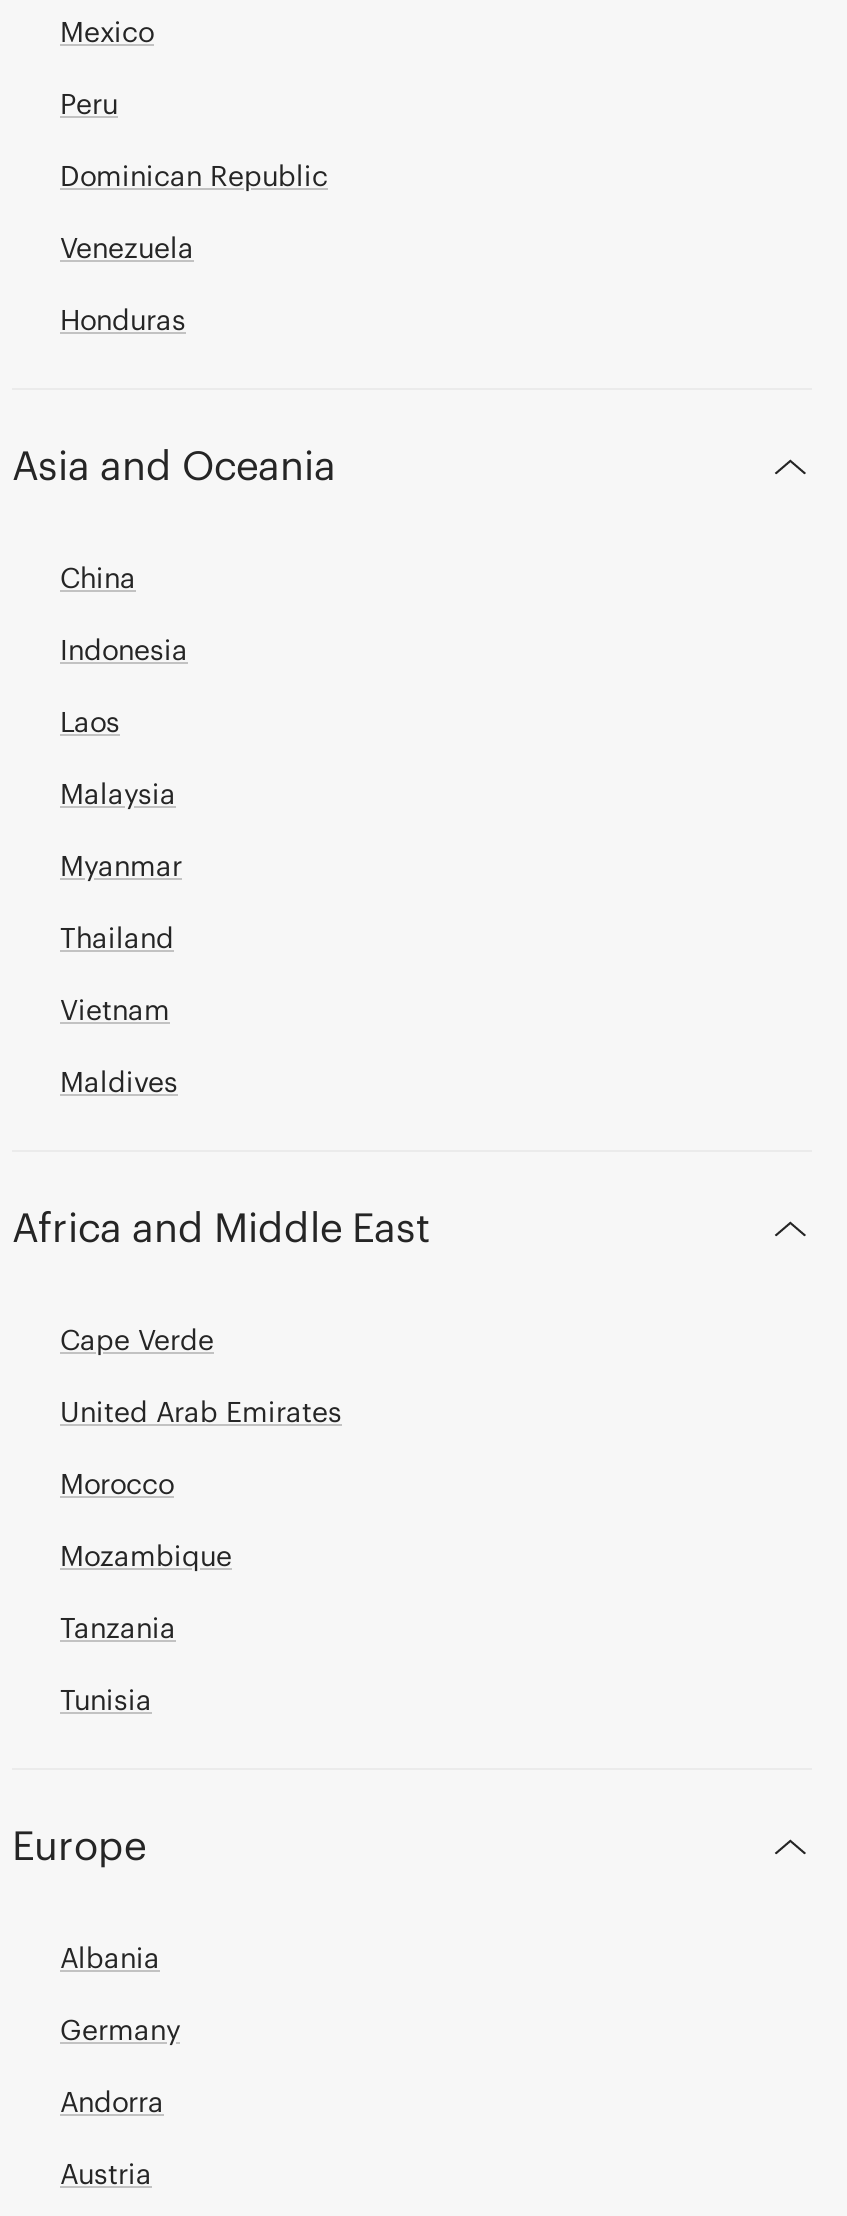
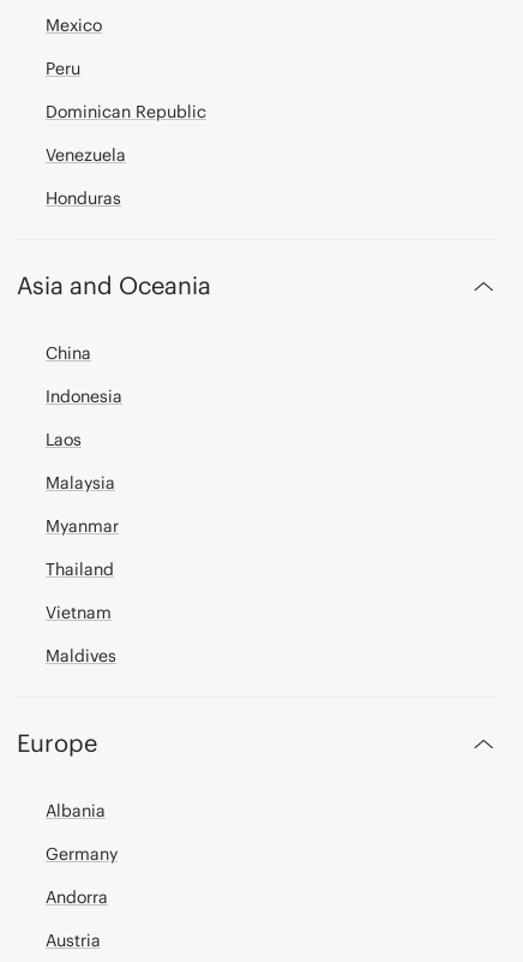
[12,1202,430,1718] Africa and Middle East | Cape Verde | United Arab Emirates | Morocco | Mozambique | Tanzania | Tunisia -> none

